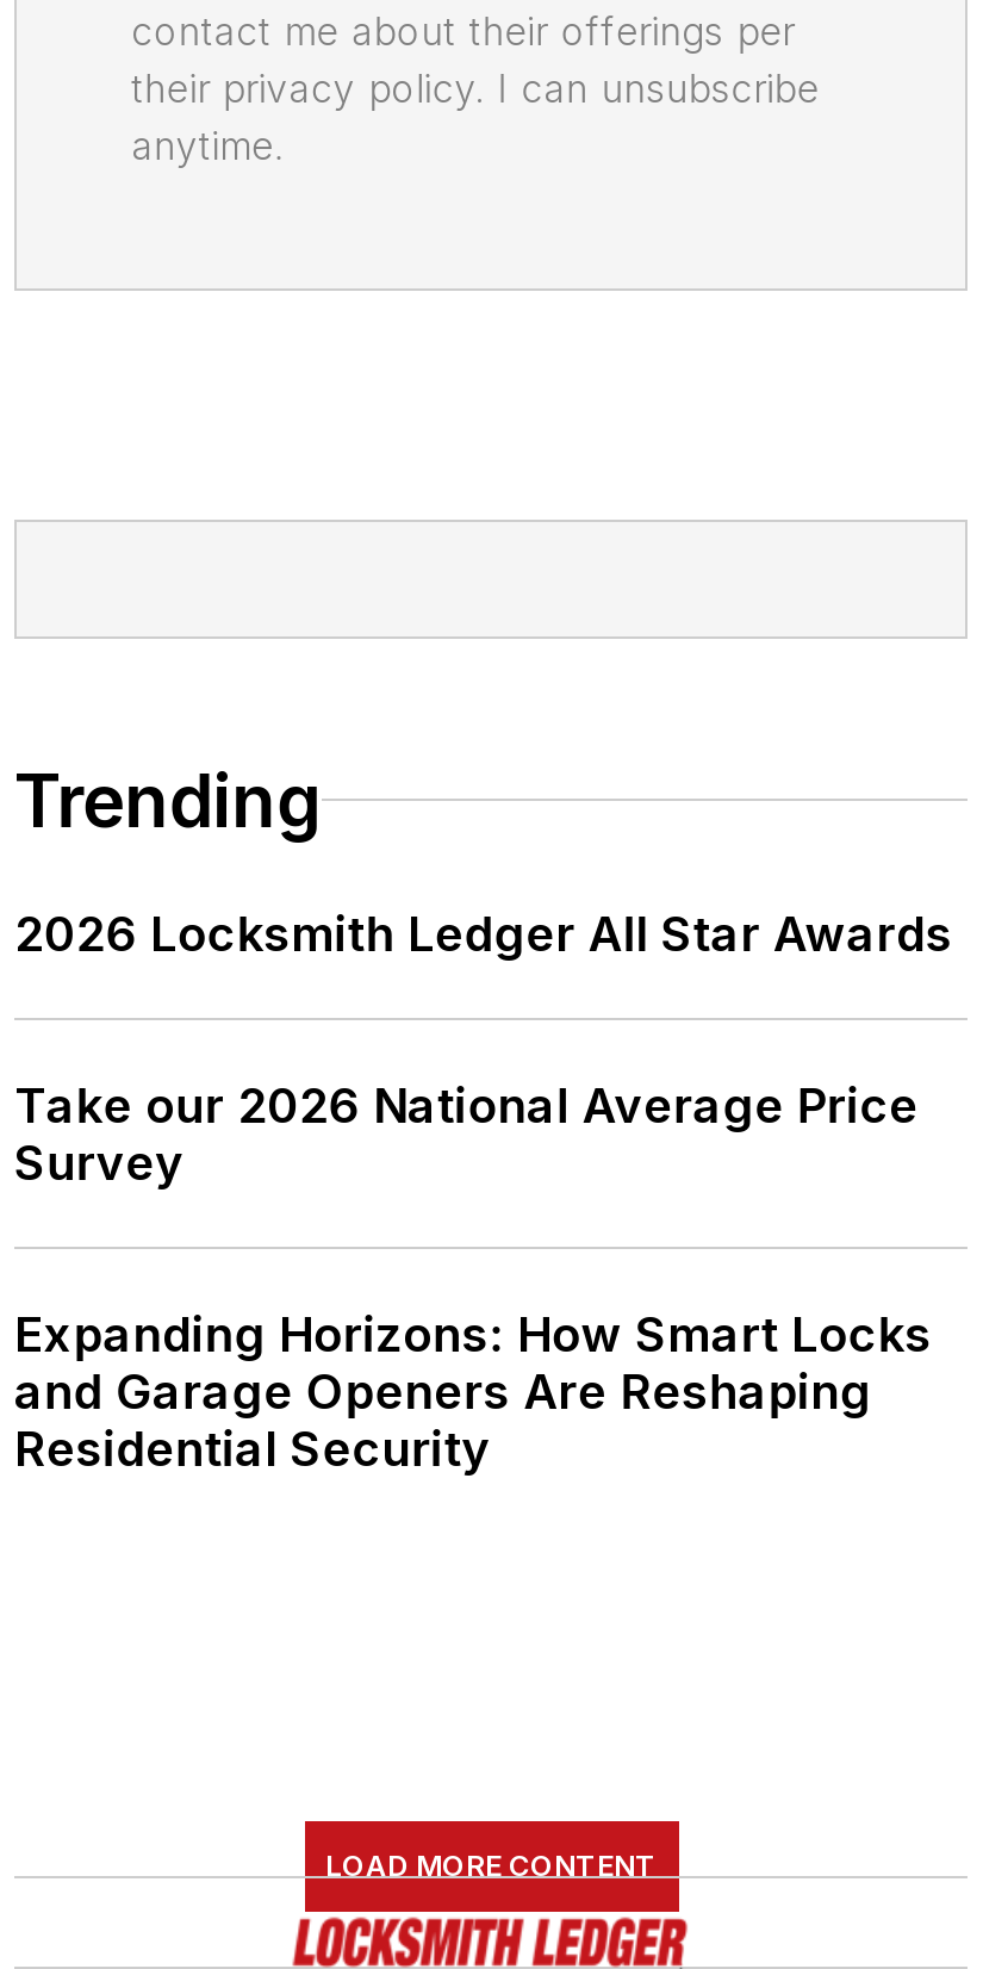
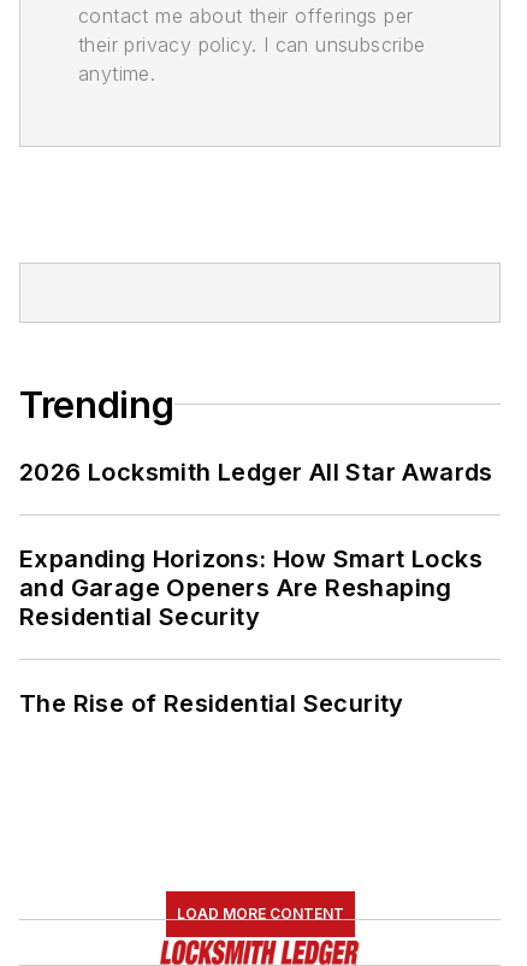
[14,1077,918,1191] Take our 2026 National Average Price | Survey -> none
moved [14,1305,932,1477] -> [19,544,482,631]: Expanding Horizons: How Smart Locks | and Garage Openers Are Reshaping | Residential Security
none -> [19,688,404,717] The Rise of Residential Security

